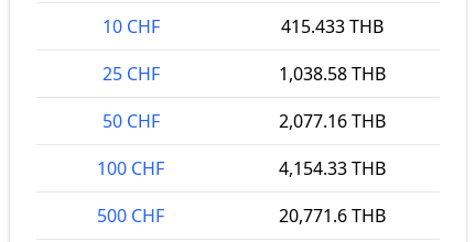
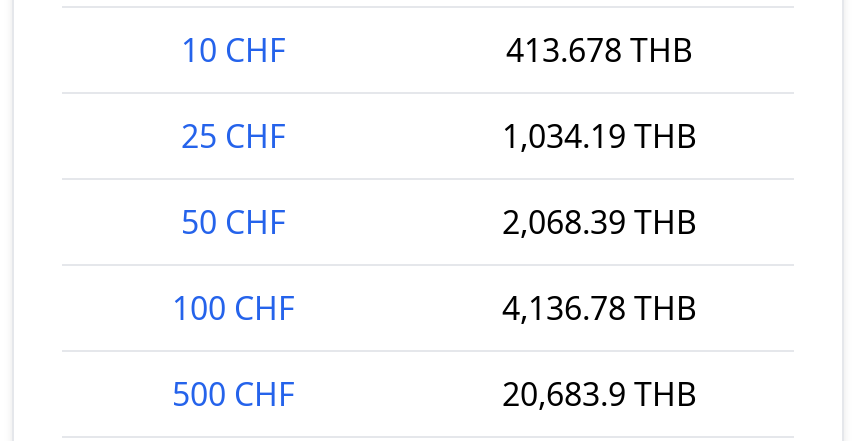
[281,14,384,38] 415.433 THB -> [506,28,692,72] 413.678 THB
[279,62,386,86] 1,038.58 THB -> [502,114,696,158] 1,034.19 THB
[279,109,386,133] 2,077.16 THB -> [502,200,696,244] 2,068.39 THB
[279,156,386,180] 4,154.33 THB -> [502,286,696,330] 4,136.78 THB
[279,204,386,228] 20,771.6 THB -> [502,372,696,416] 20,683.9 THB

